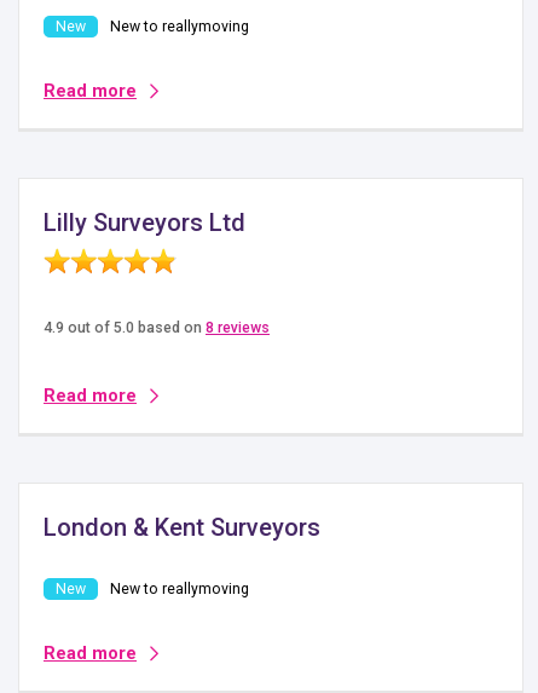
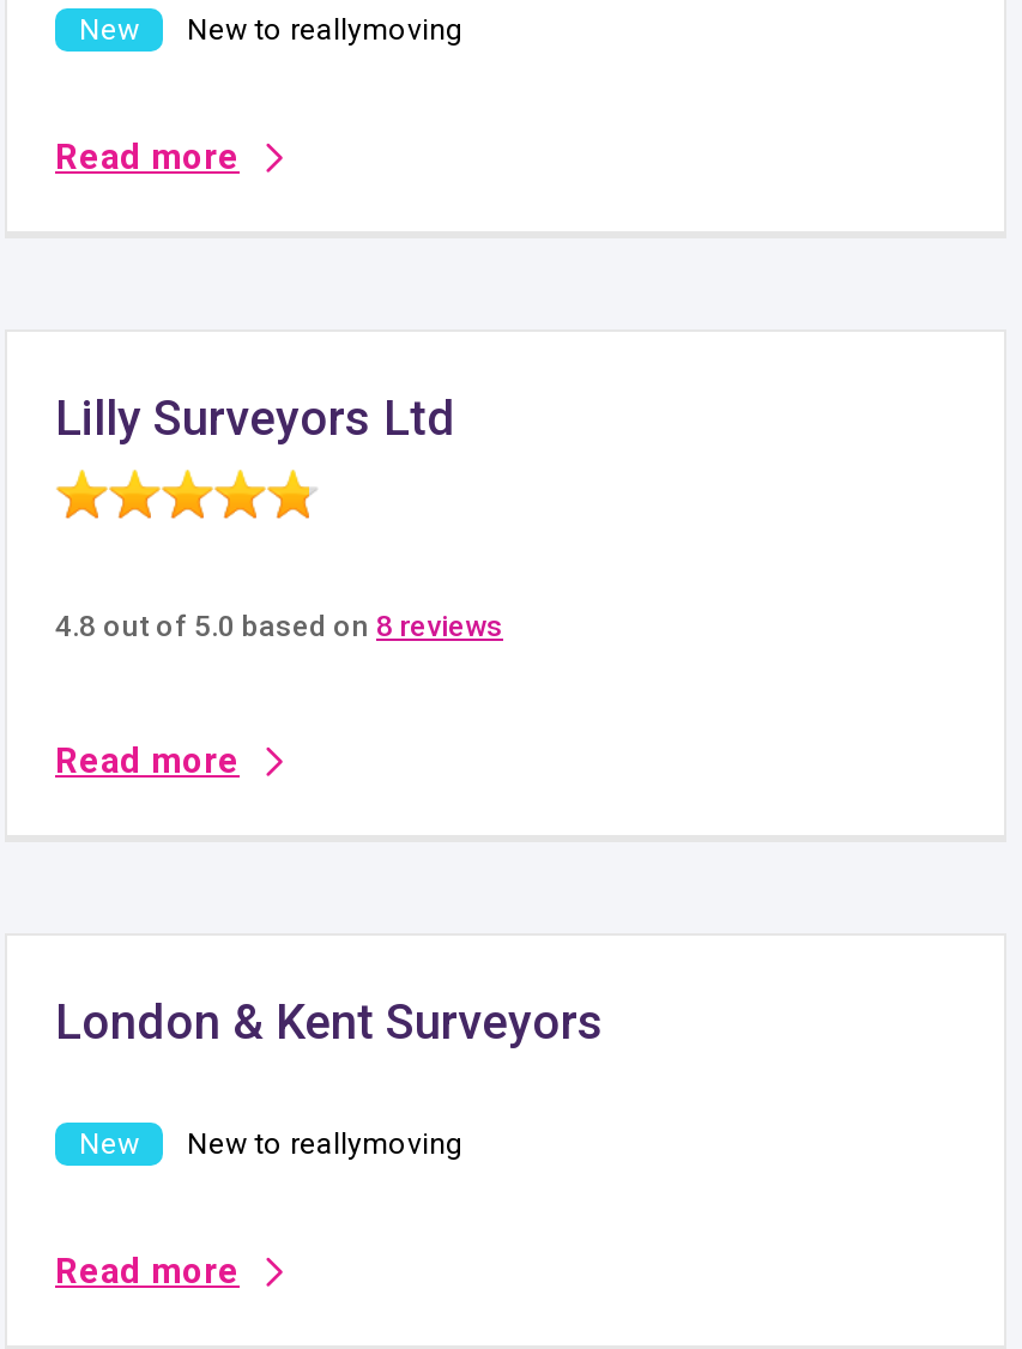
[44,319,270,336] 4.9 out of 5.0 based on 8 reviews -> [55,609,503,643] 4.8 out of 5.0 based on 8 reviews

